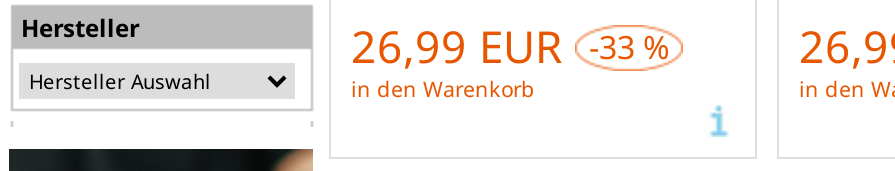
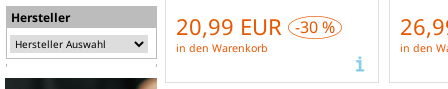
[351,15,669,75] 26,99 EUR -33 % -> [176,11,335,41] 20,99 EUR -30 %

